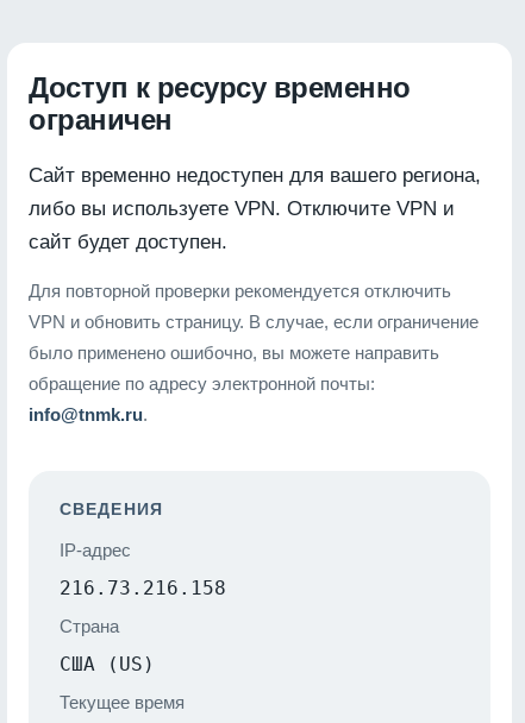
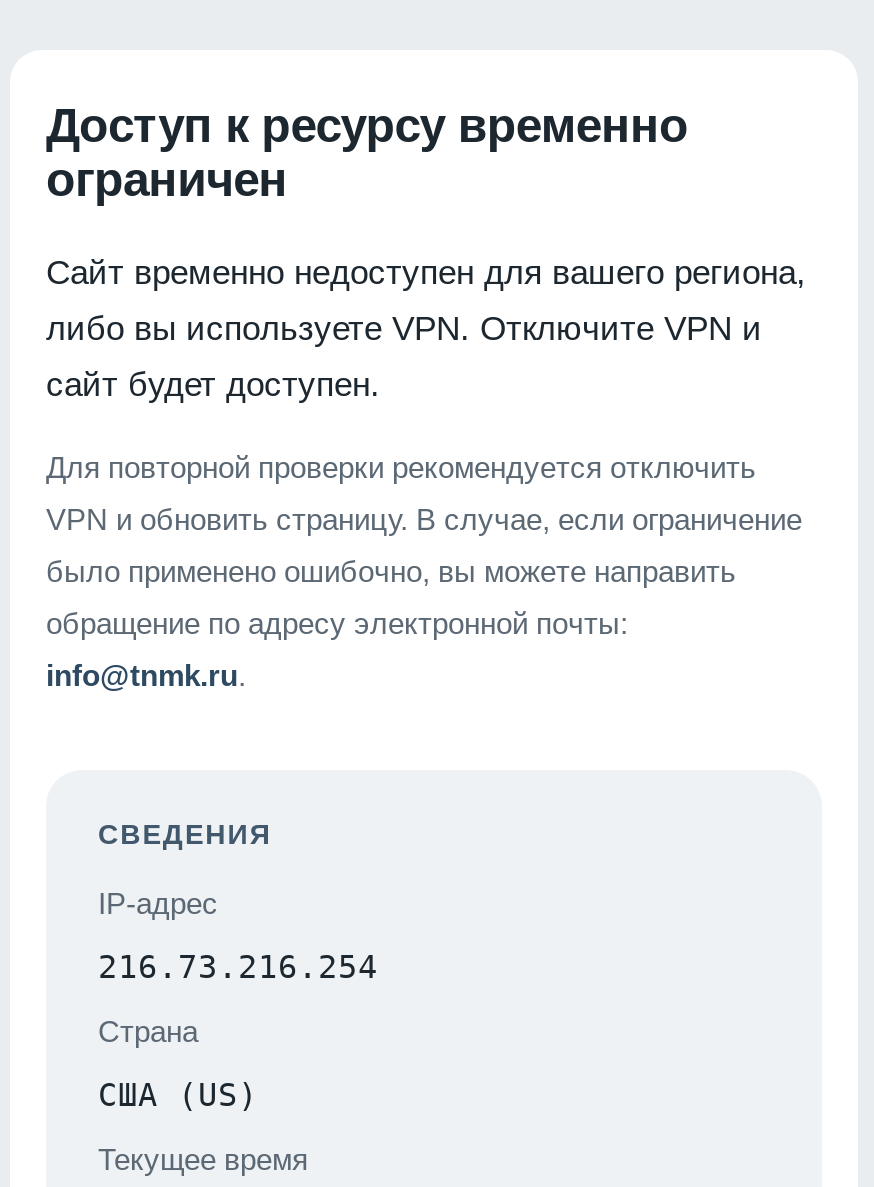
[60,576,226,599] 216.73.216.158 -> [98,947,378,985] 216.73.216.254

